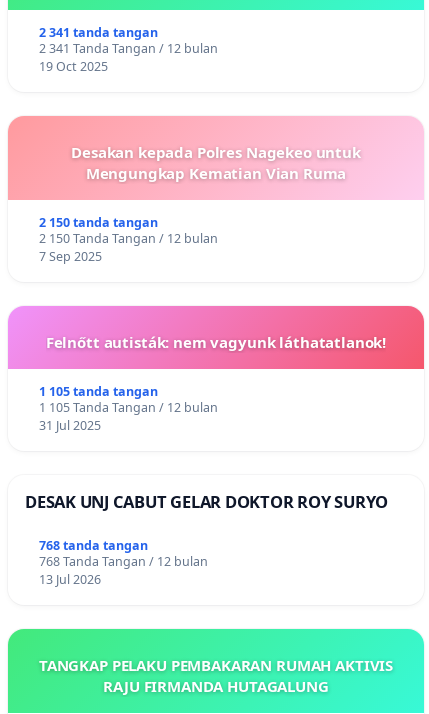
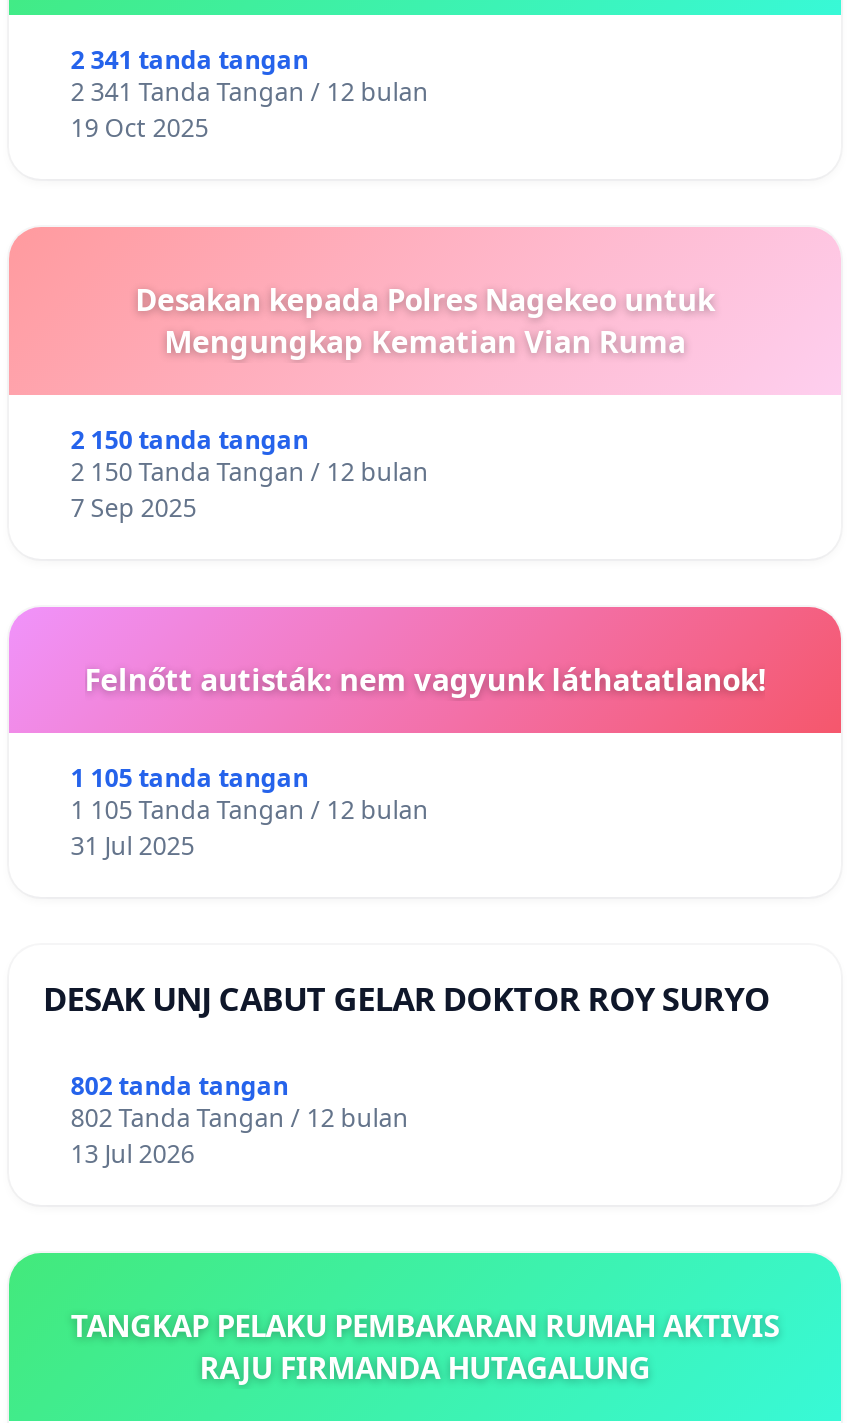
[39,537,148,554] 768 tanda tangan -> [71,1069,289,1103] 802 tanda tangan
[39,553,208,570] 768 Tanda Tangan / 12 bulan -> [71,1101,409,1135] 802 Tanda Tangan / 12 bulan

